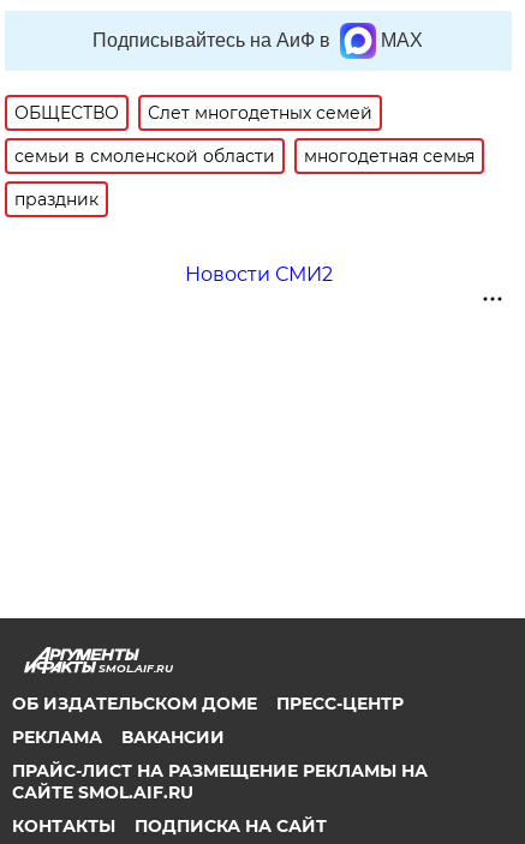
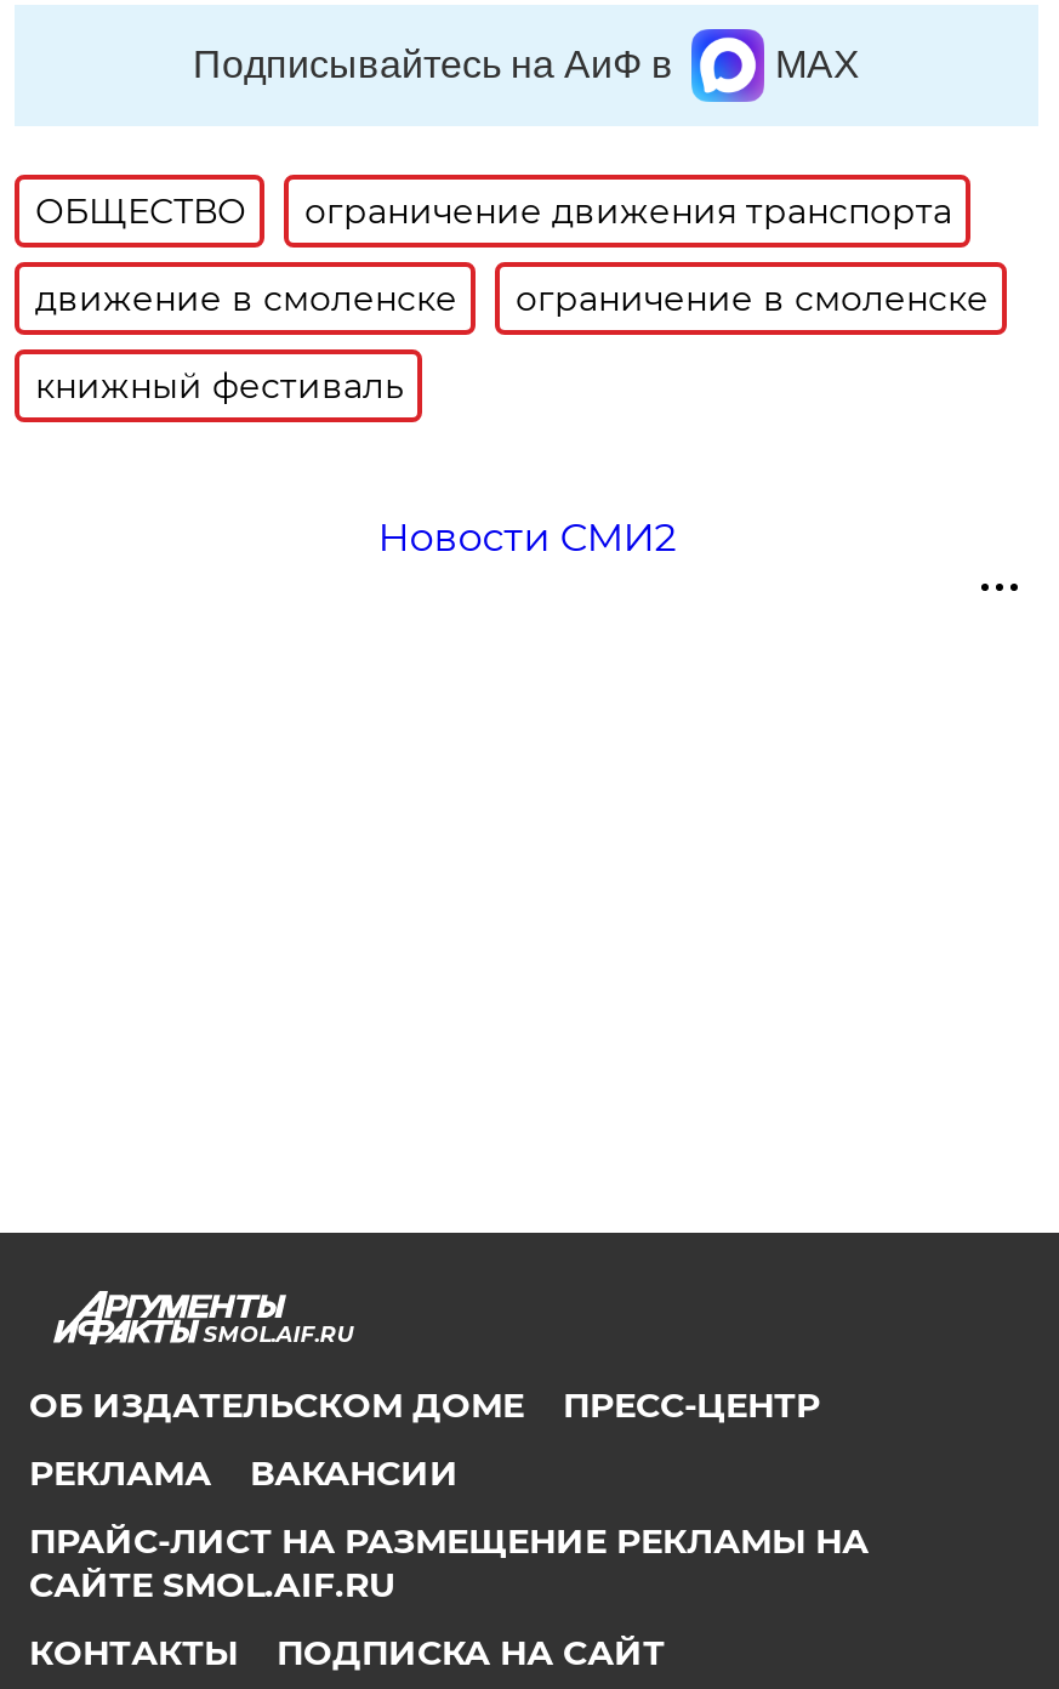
[148,102,373,124] Слет многодетных семей -> [304,189,952,233] ограничение движения транспорта
[15,145,475,167] семьи в смоленской области | многодетная семья -> [35,277,988,320] движение в смоленске | ограничение в смоленске
[15,188,99,210] праздник -> [35,364,404,408] книжный фестиваль

